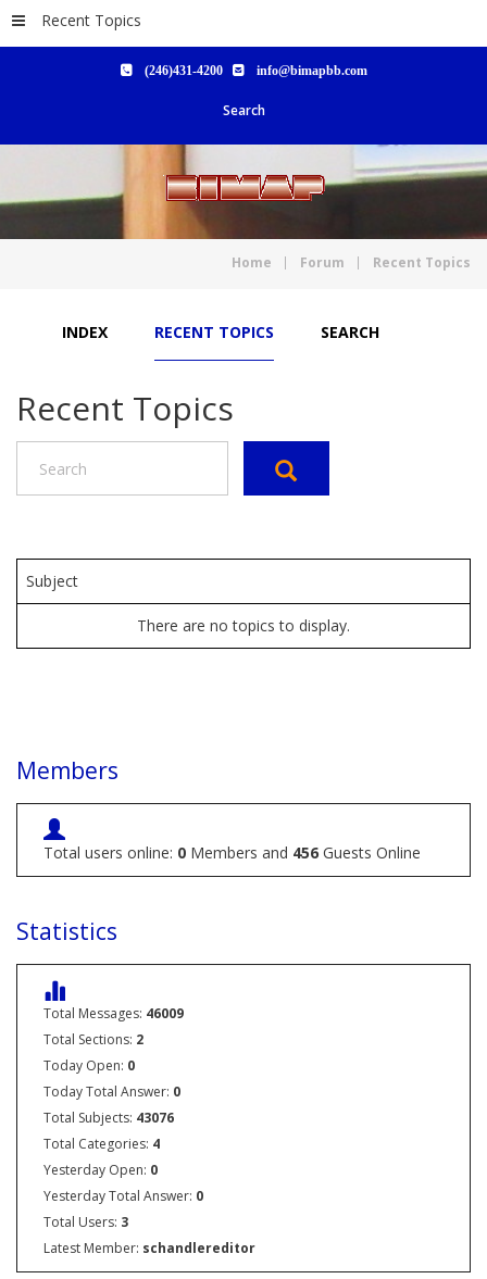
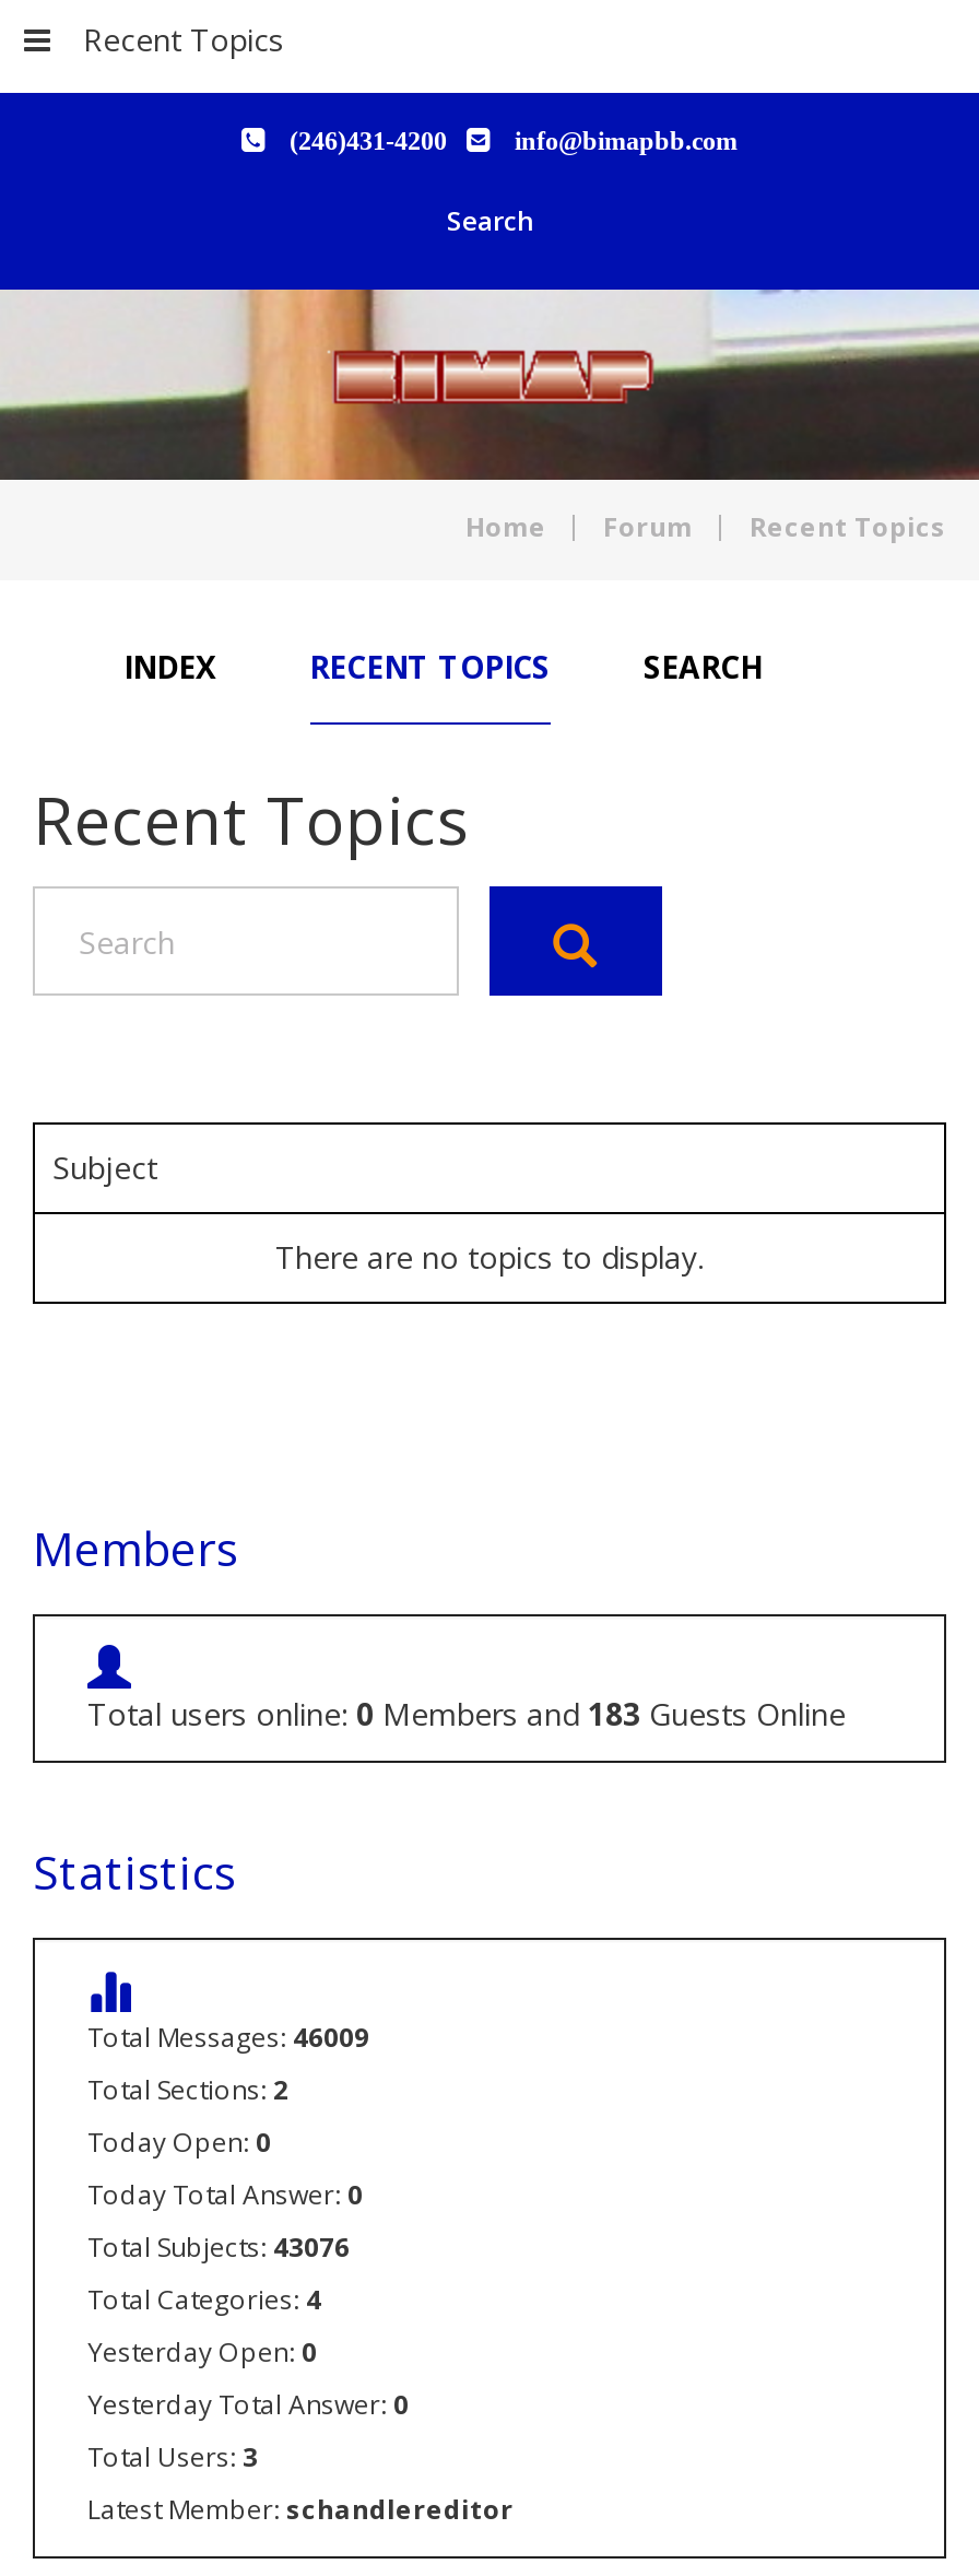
[43,842,421,863] Total users online: 0 Members and 456 Guests Online -> [87,1693,846,1734] Total users online: 0 Members and 183 Guests Online

